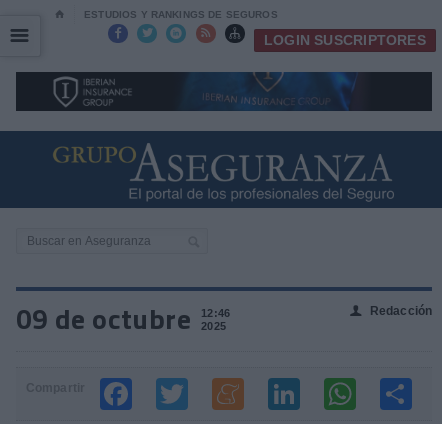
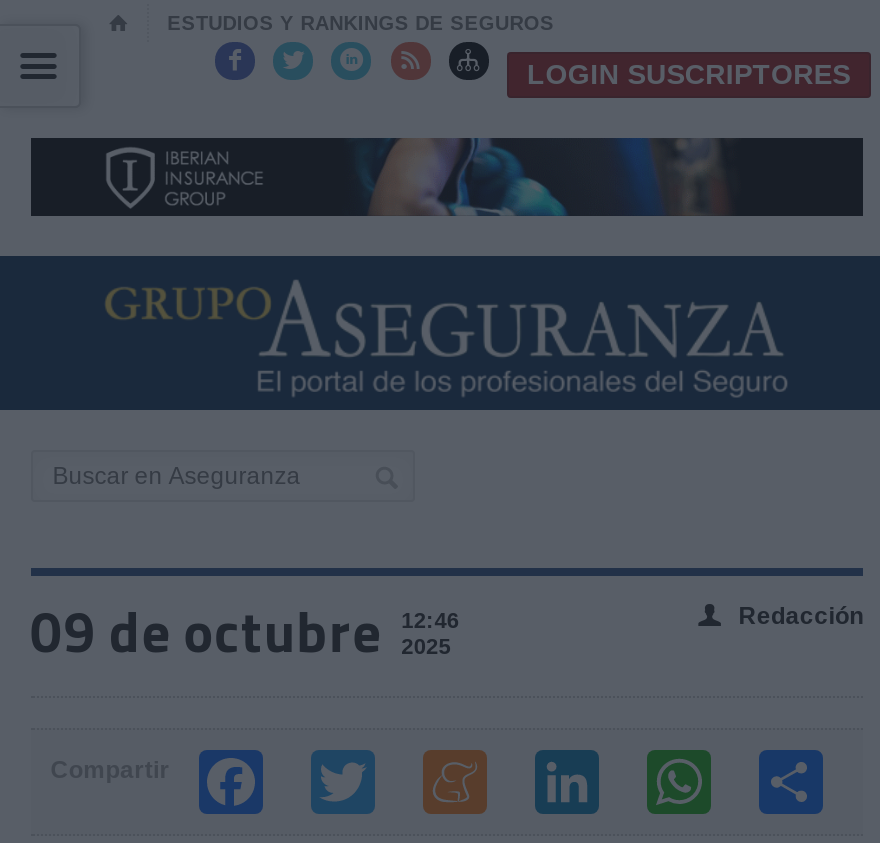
[186,71,363,112] [image] -> [359,136,727,218] [image]

